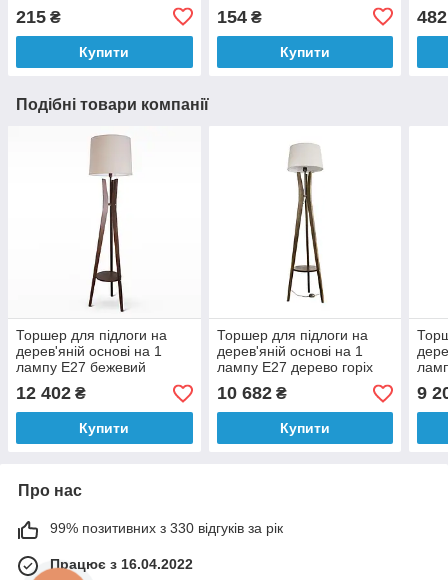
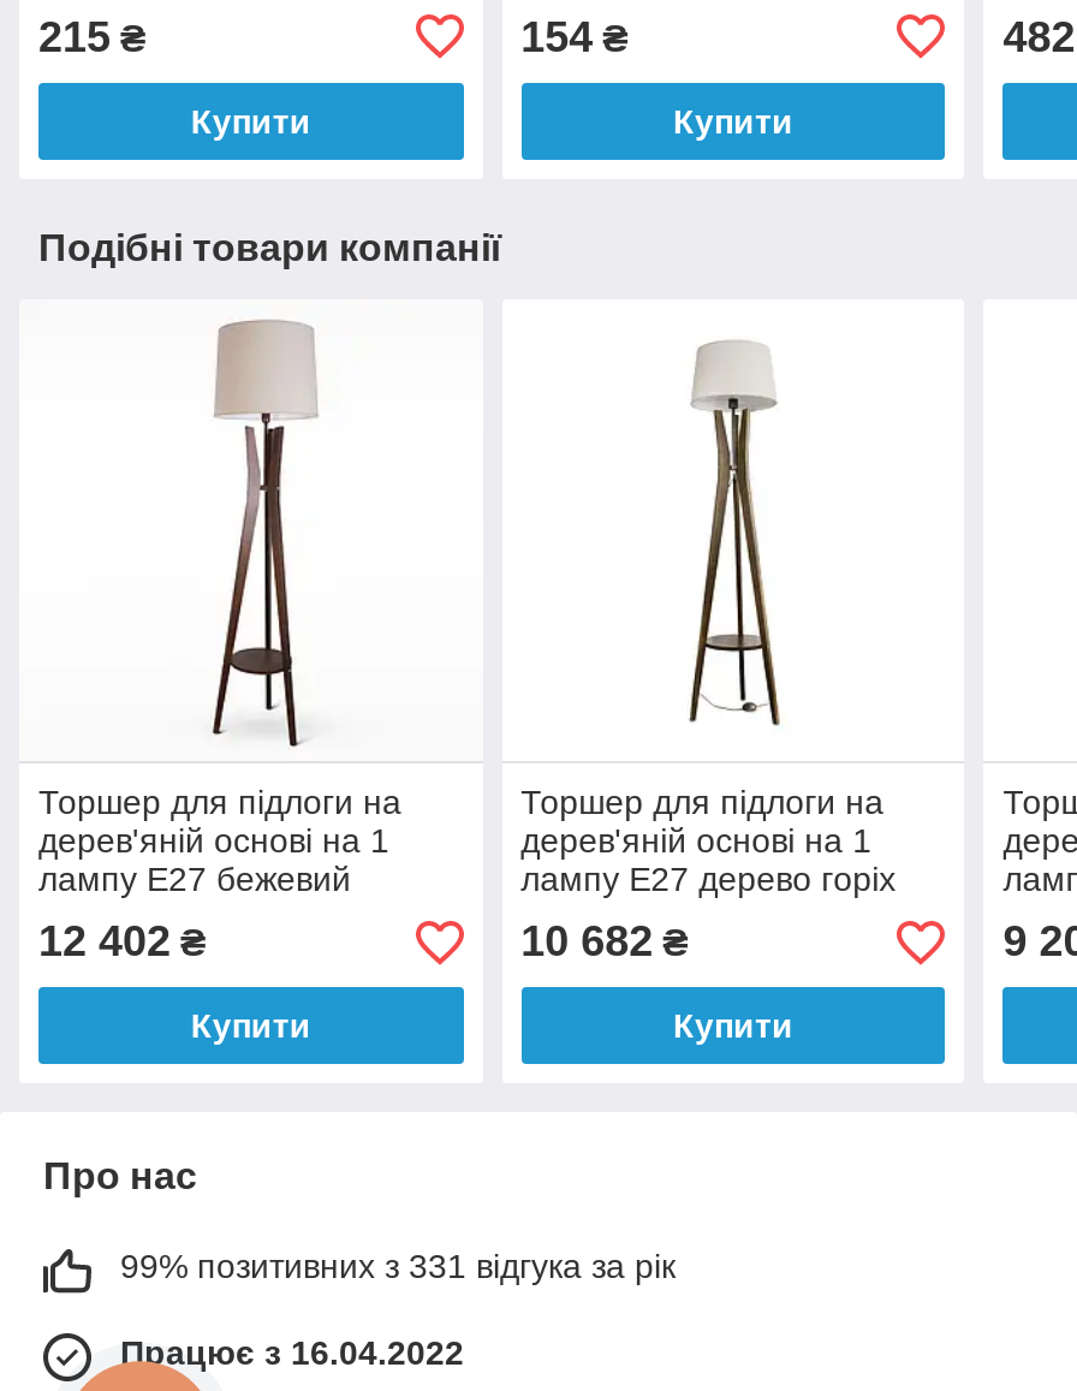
[50,520,283,536] 99% позитивних з 330 відгуків за рік -> [120,1248,676,1286] 99% позитивних з 331 відгука за рік

